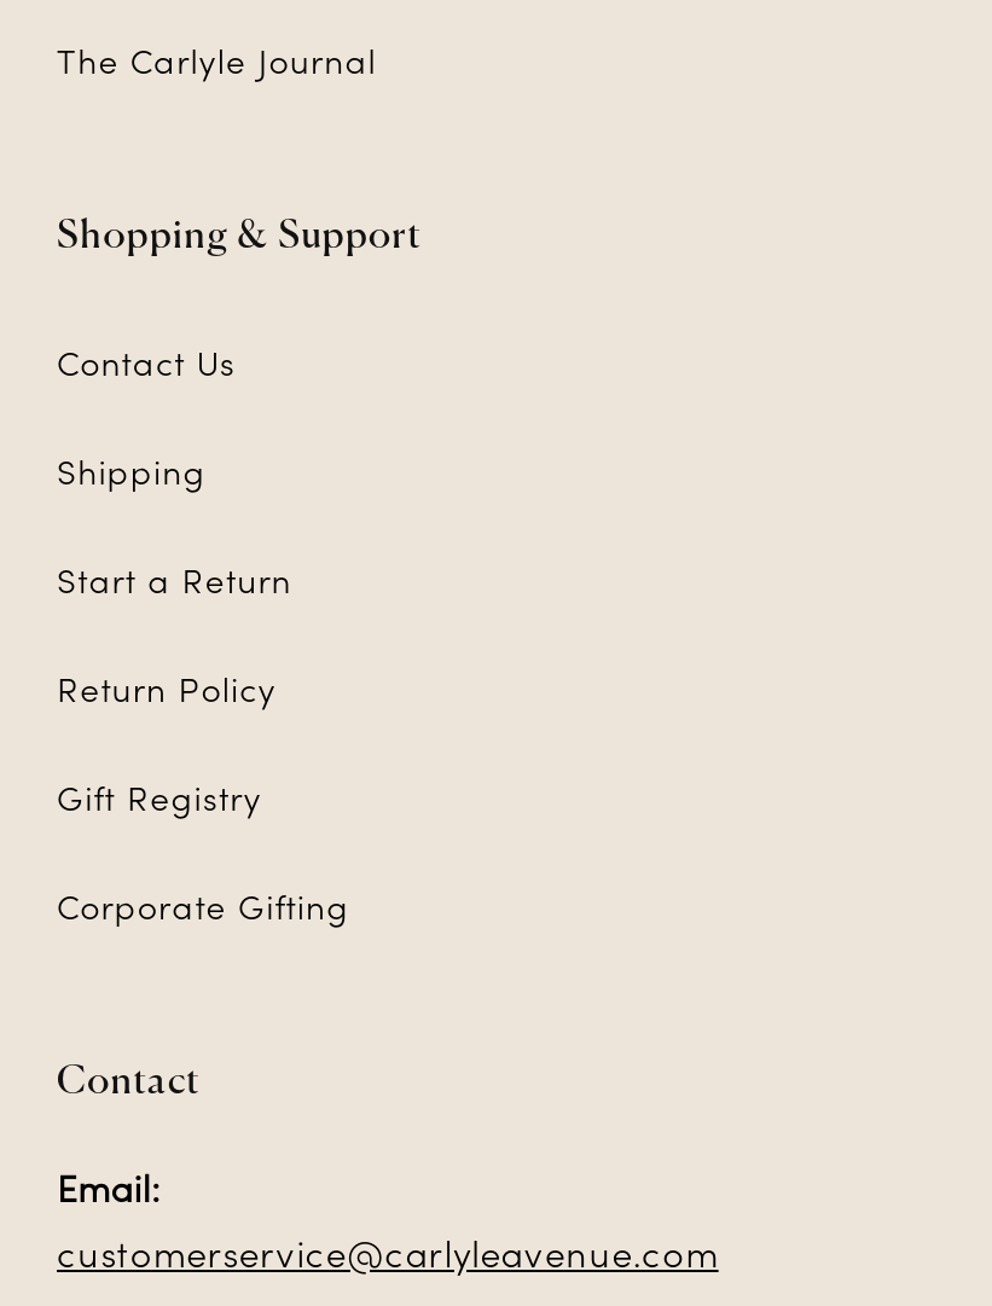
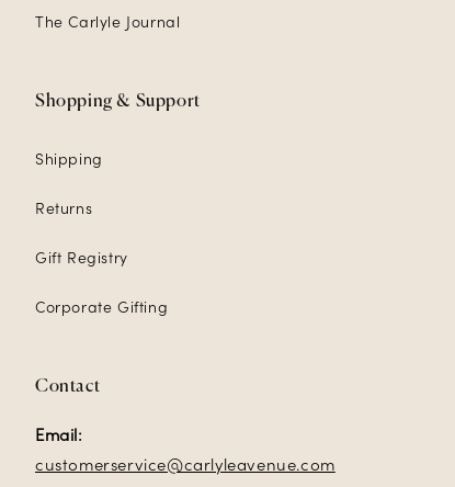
[57,342,236,385] Contact Us -> none
[57,559,292,712] Start a Return | Return Policy -> [35,199,92,218] Returns

